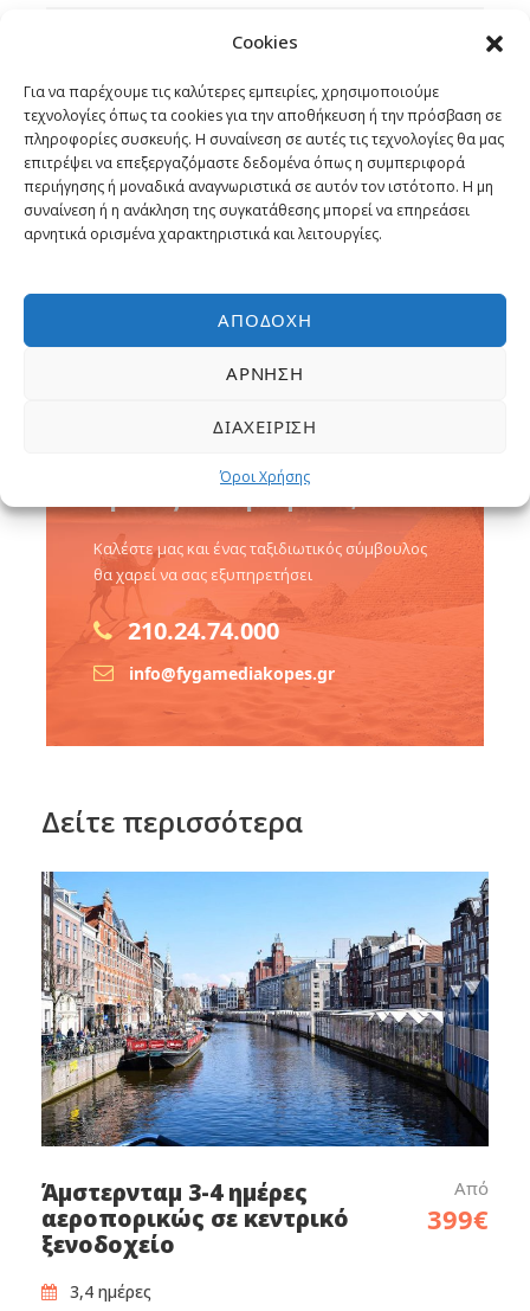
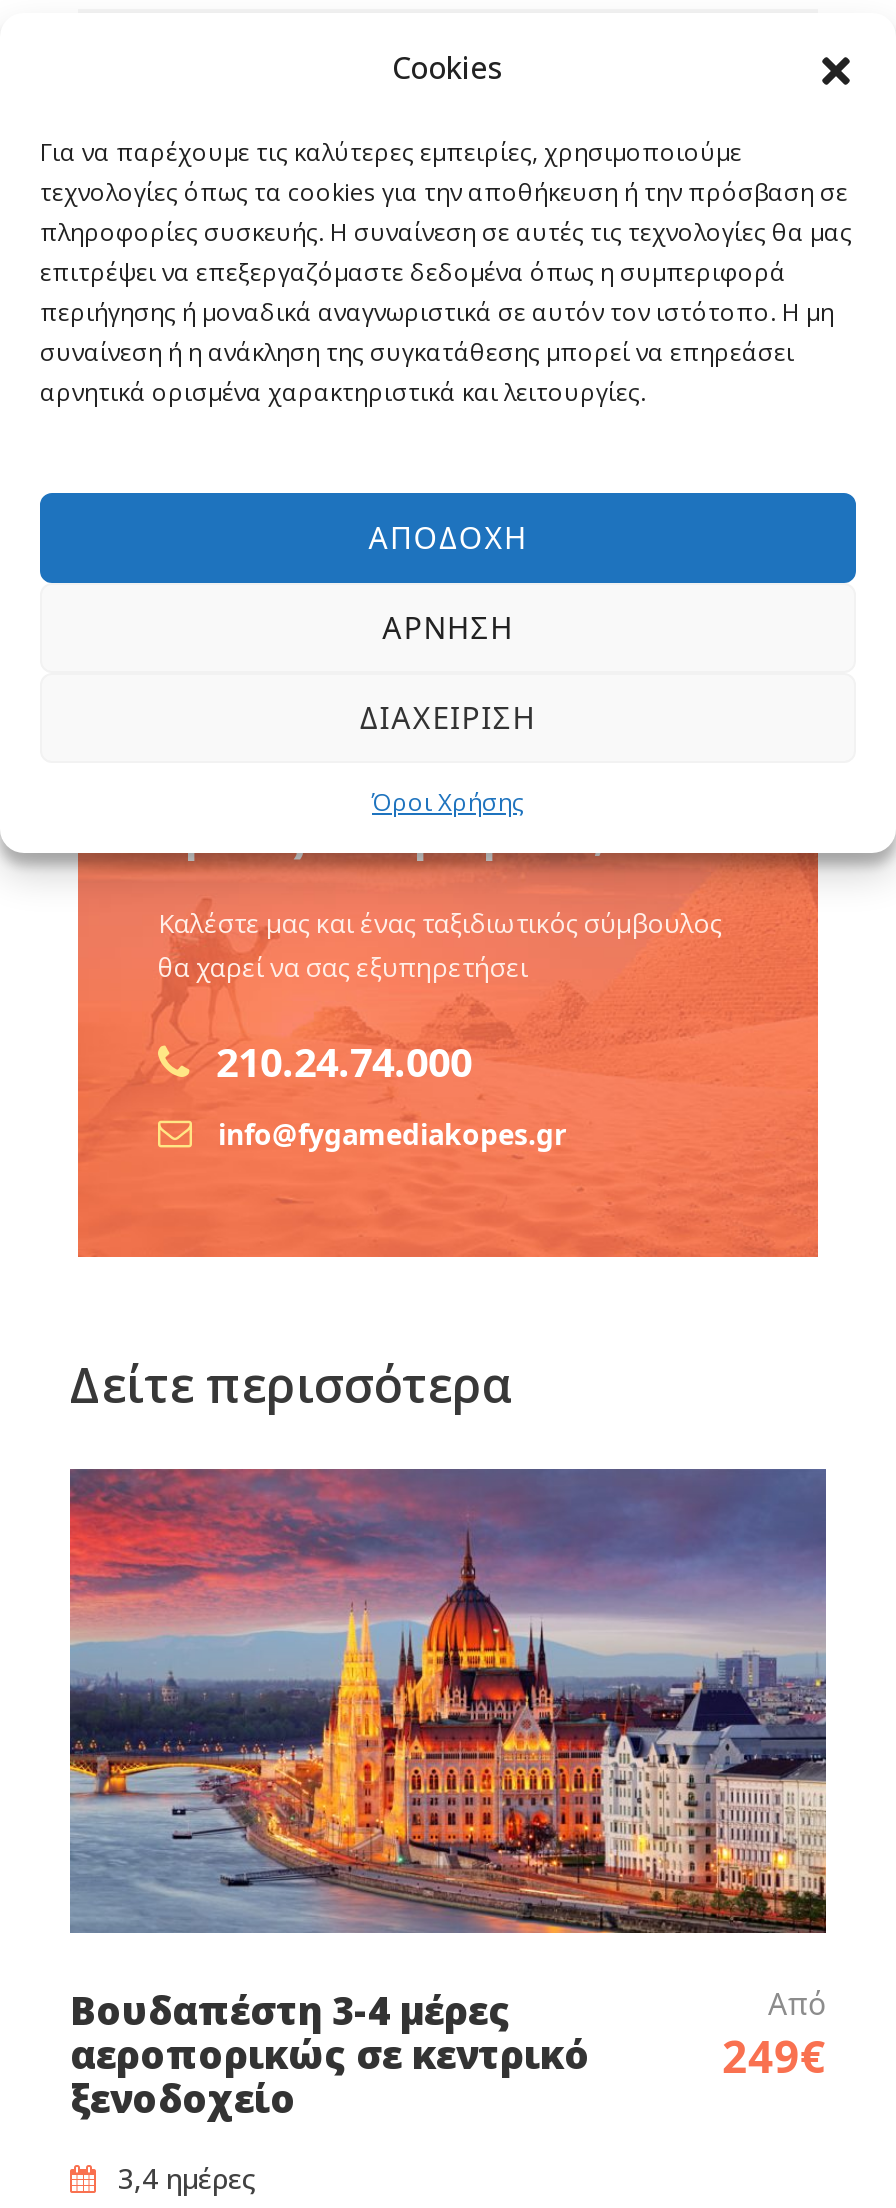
[40,870,490,1208] [image] | Άμστερνταμ 3-4 ημέρες -> [68,1467,828,2037] [image] | Βουδαπέστη 3-4 μέρες
[427,1201,489,1236] 399€ -> [722,2025,826,2085] 249€

